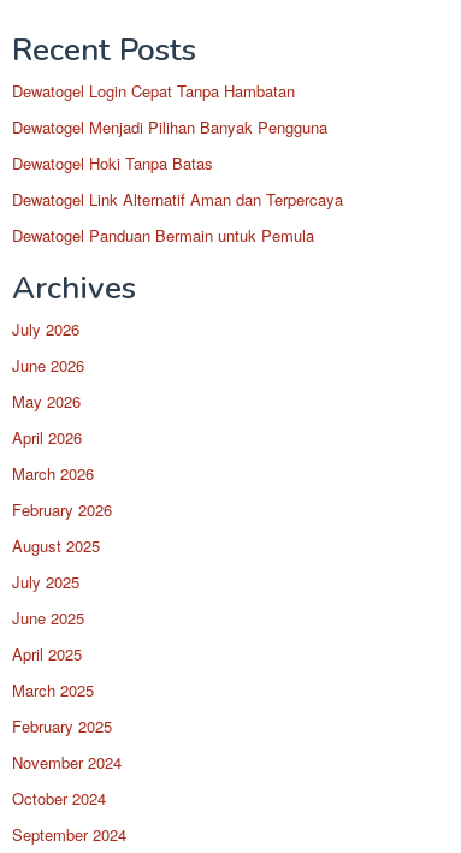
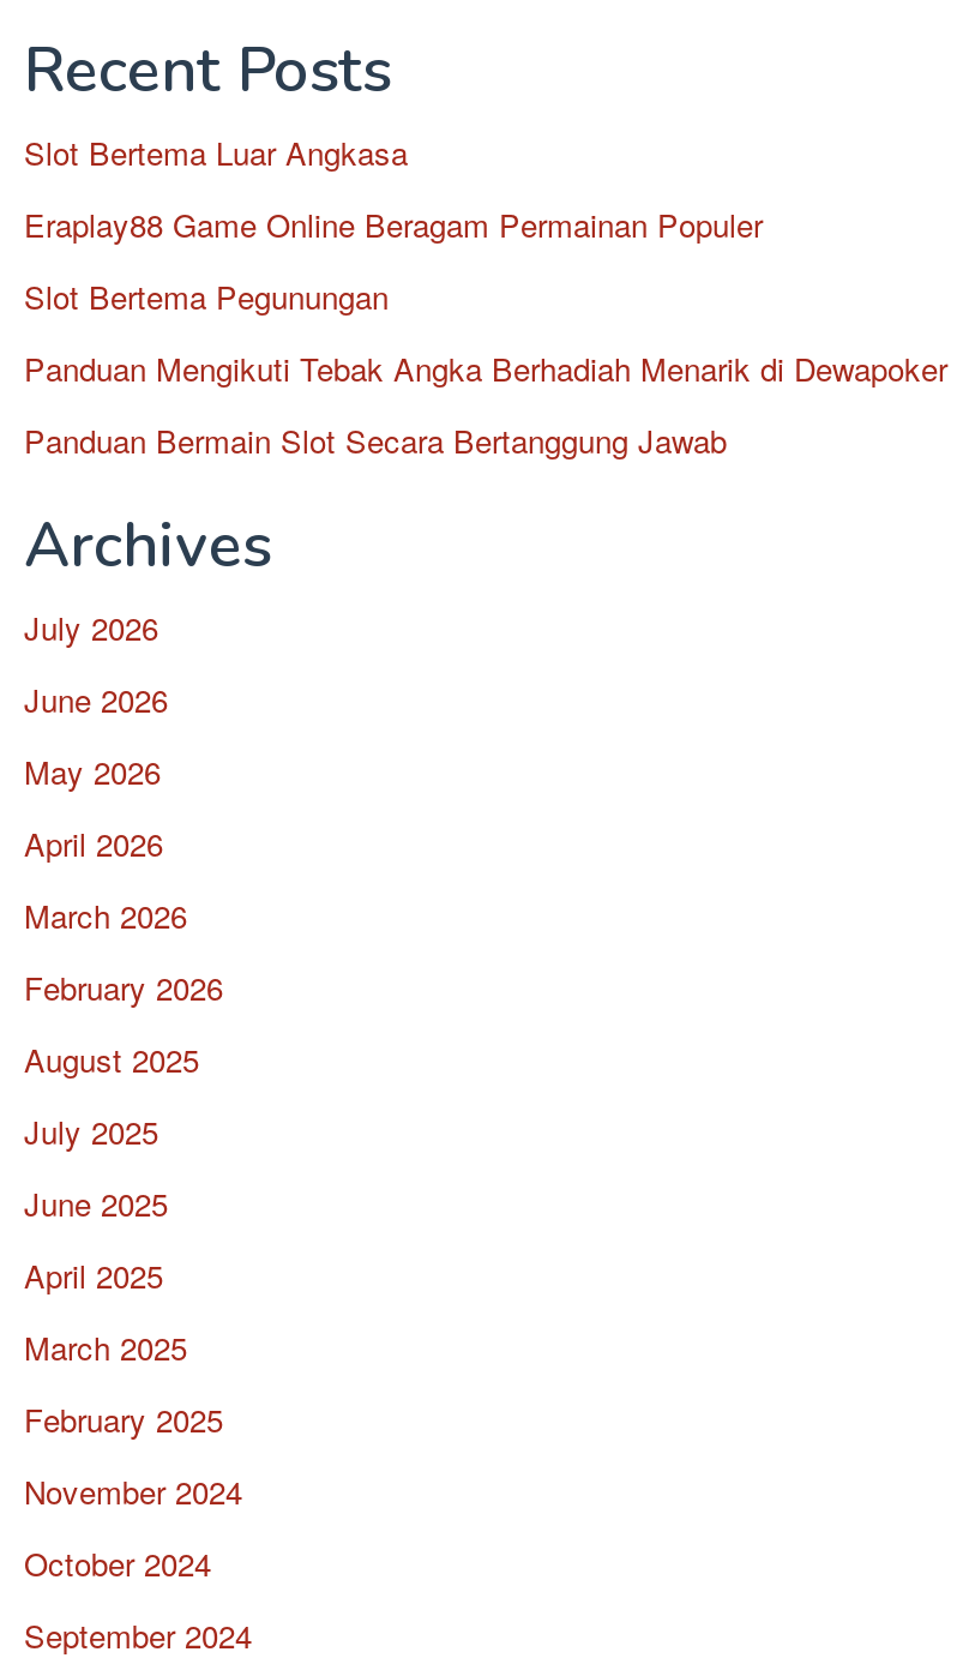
[12,79,295,102] Dewatogel Login Cepat Tanpa Hambatan -> [24,130,408,175] Slot Bertema Luar Angkasa
[12,115,327,138] Dewatogel Menjadi Pilihan Banyak Pengguna -> [24,202,763,247] Eraplay88 Game Online Beragam Permainan Populer
[12,152,213,174] Dewatogel Hoki Tanpa Batas -> [24,274,389,319] Slot Bertema Pegunungan
[12,188,343,211] Dewatogel Link Alternatif Aman dan Terpercaya -> [24,346,947,391] Panduan Mengikuti Tebak Angka Berhadiah Menarik di Dewapoker
[12,224,314,247] Dewatogel Panduan Bermain untuk Pemula -> [24,417,727,463] Panduan Bermain Slot Secara Bertanggung Jawab

